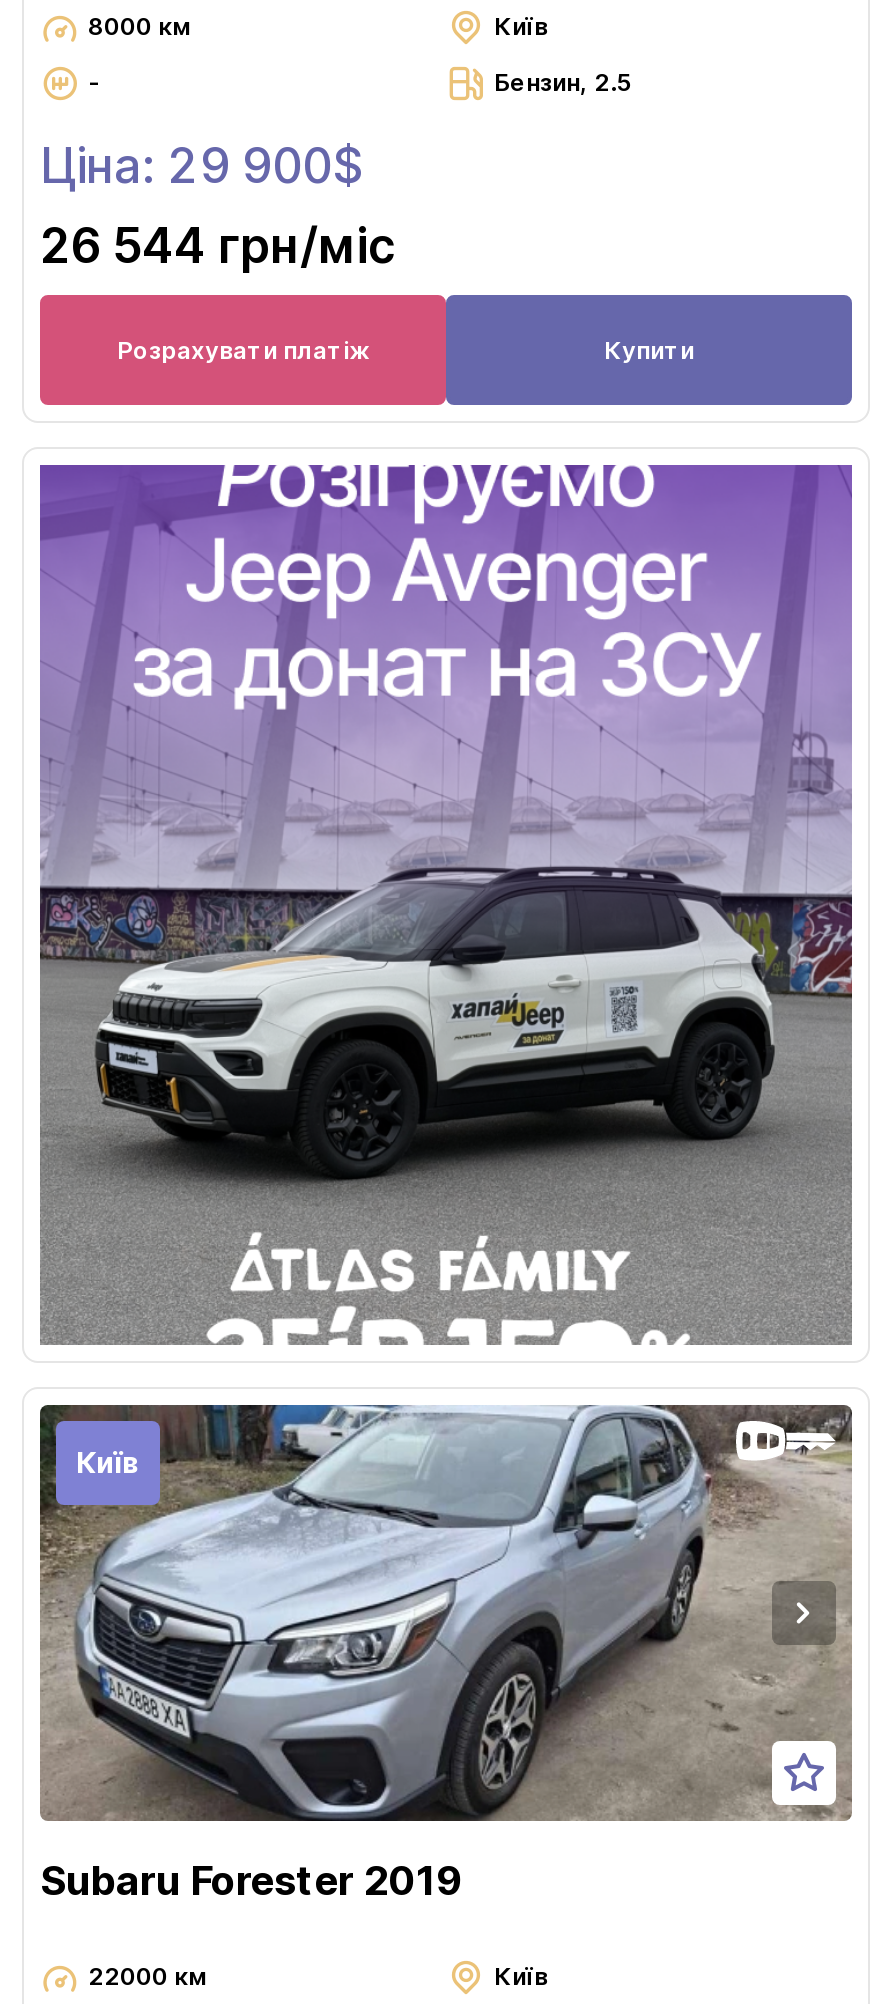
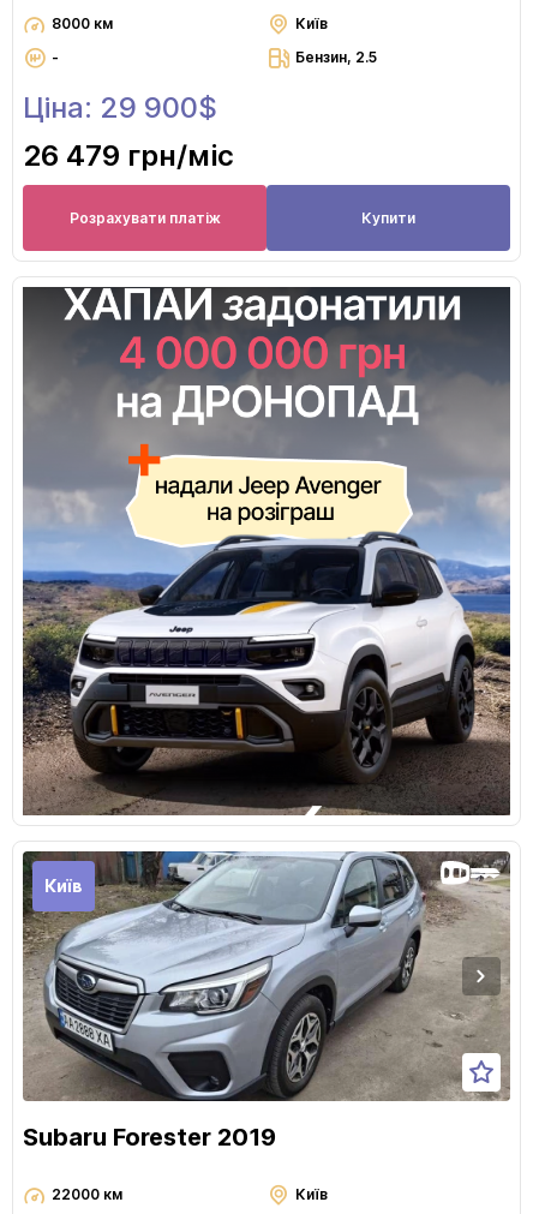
[40,217,396,275] 26 544 грн/міс -> [23,138,234,173] 26 479 грн/міс
[38,463,854,1345] [image] -> [22,286,511,817] [image]

